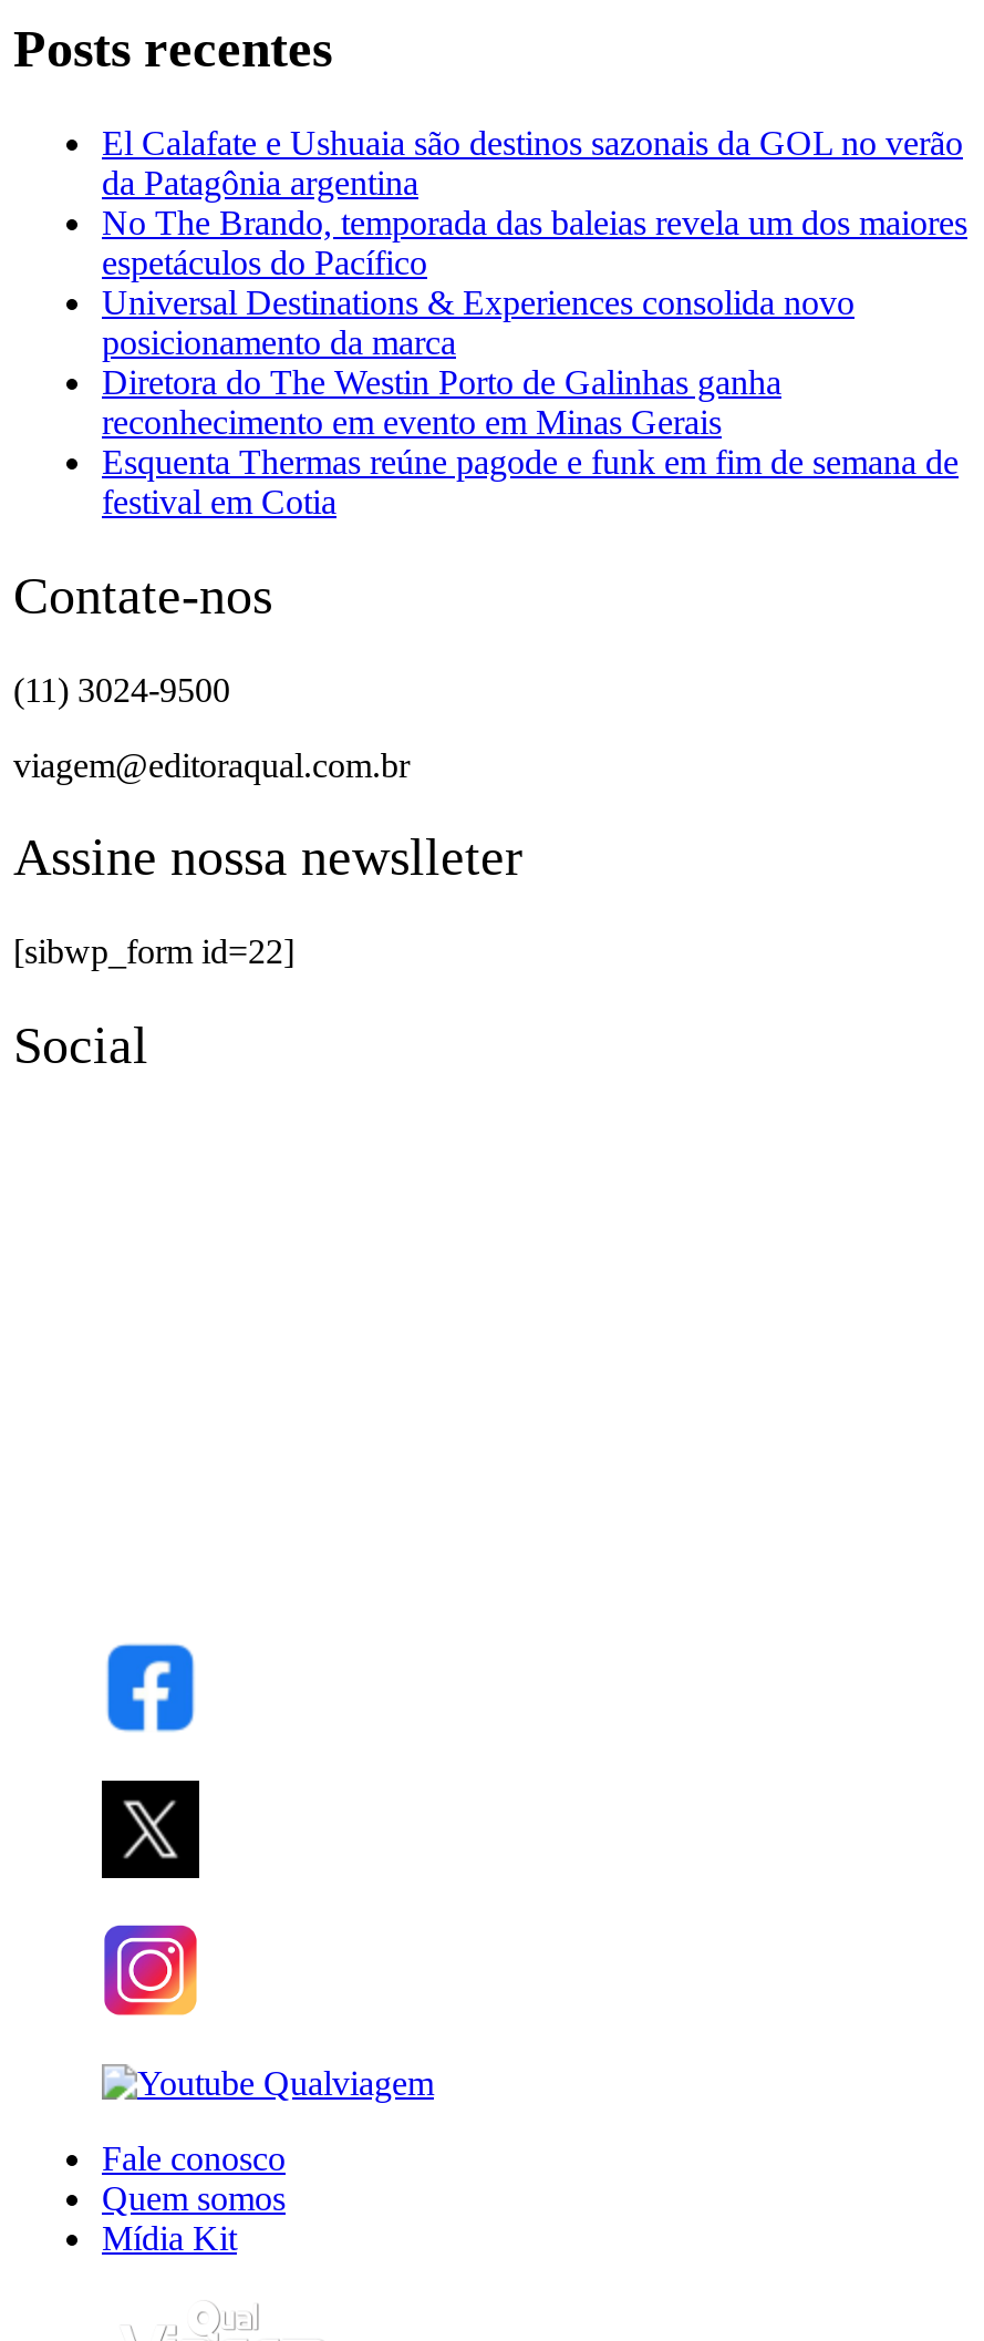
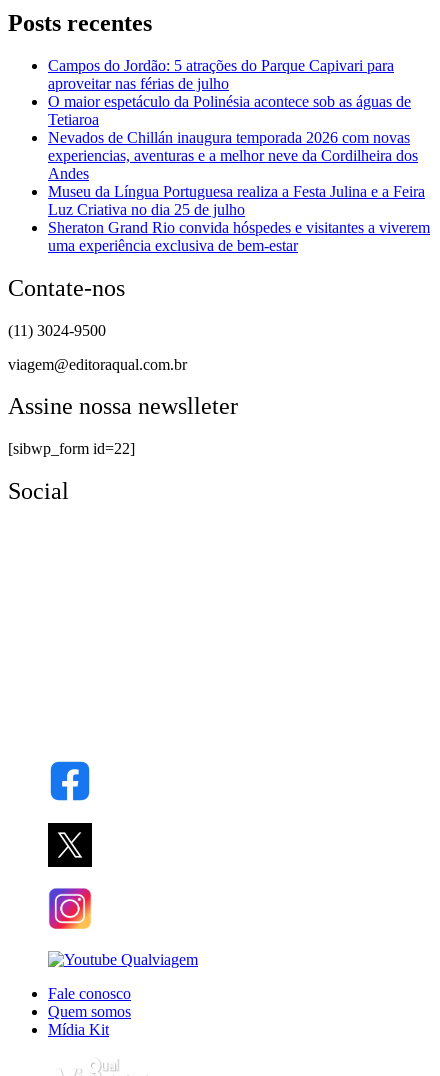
[102,123,967,520] El Calafate e Ushuaia são destinos sazonais da GOL no verão | da Patagônia argentina | No The Brando, temporada das baleias revela um dos maiores | espetáculos do Pacífico | Universal Destinations & Experiences consolida novo | posicionamento da marca | Diretora do The Westin Porto de Galinhas ganha | reconhecimento em evento em Minas Gerais | Esquenta Thermas reúne pagode e funk em fim de semana de | festival em Cotia -> [48,57,430,254] Campos do Jordão: 5 atrações do Parque Capivari para | aproveitar nas férias de julho | O maior espetáculo da Polinésia acontece sob as águas de | Tetiaroa | Nevados de Chillán inaugura temporada 2026 com novas | experiencias, aventuras e a melhor neve da Cordilheira dos | Andes | Museu da Língua Portuguesa realiza a Festa Julina e a Feira | Luz Criativa no dia 25 de julho | Sheraton Grand Rio convida hóspedes e visitantes a viverem | uma experiência exclusiva de bem-estar

